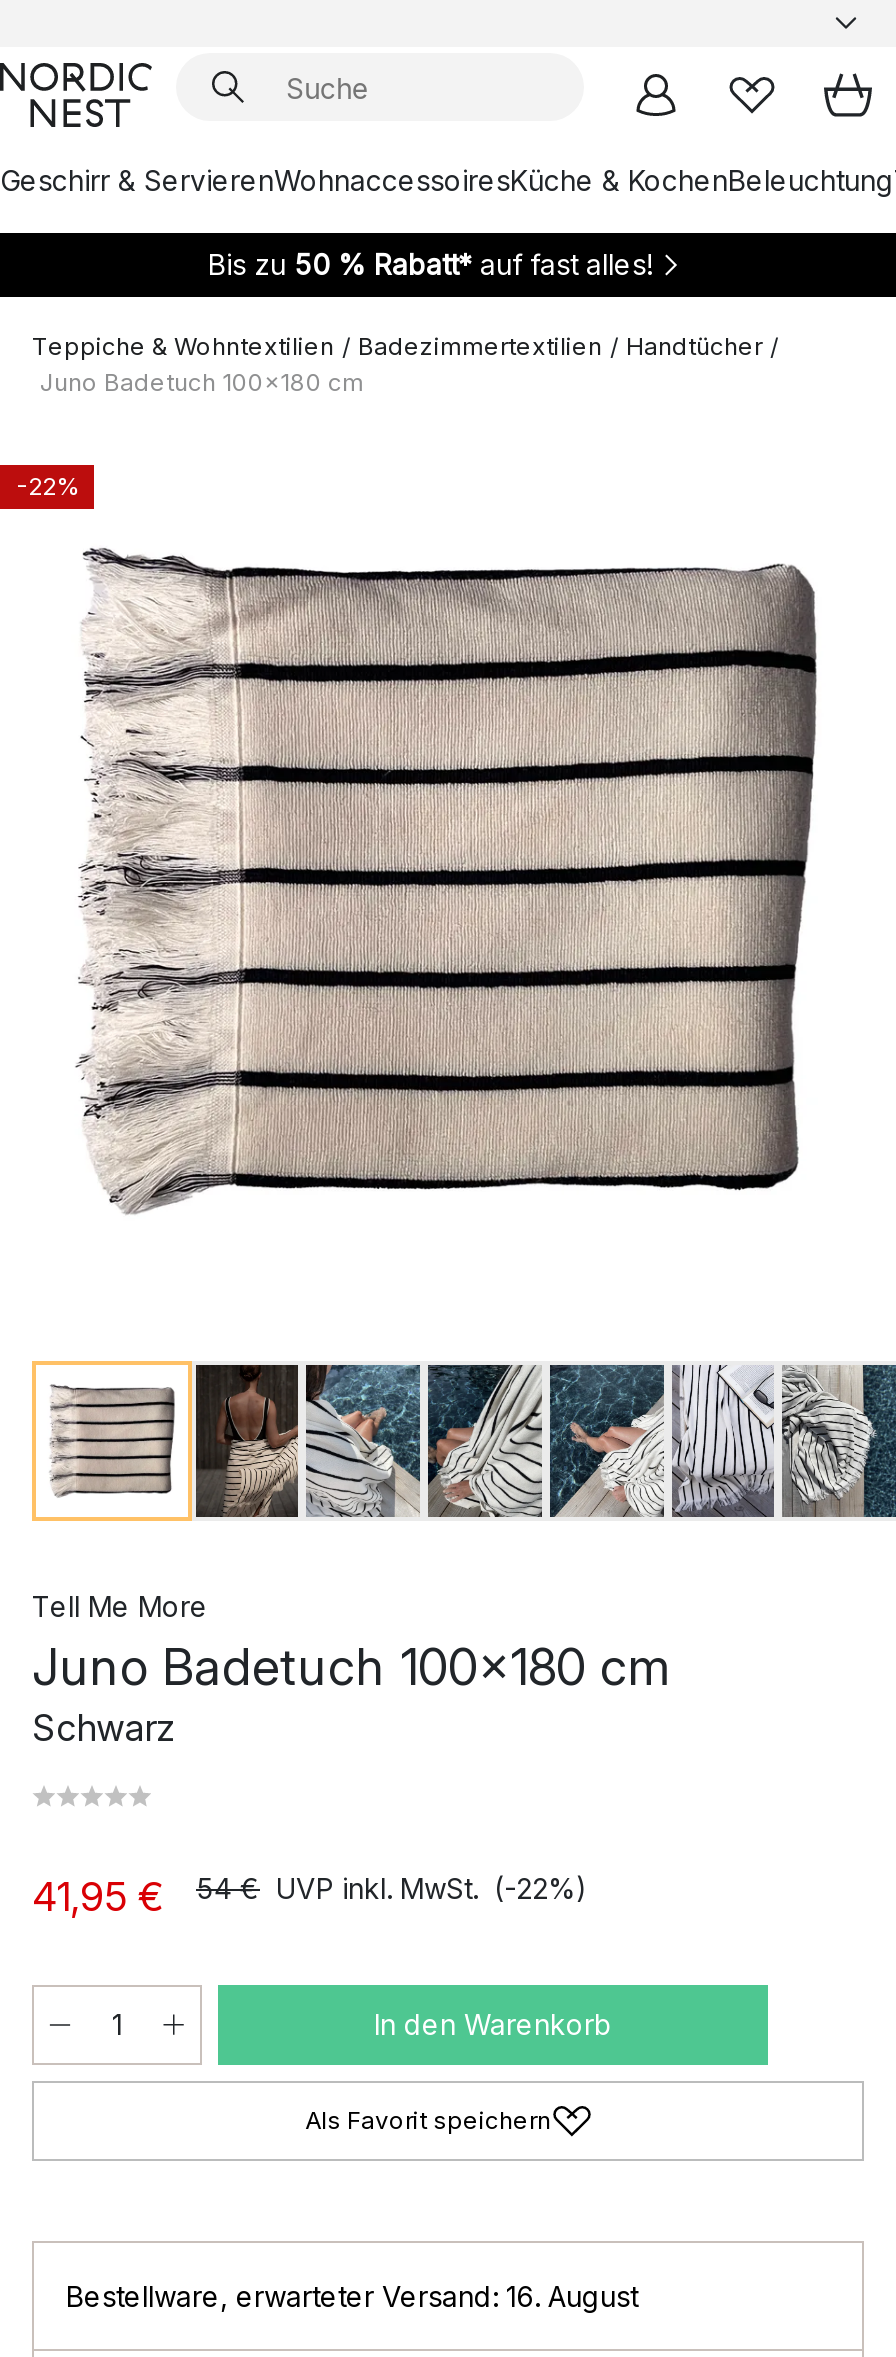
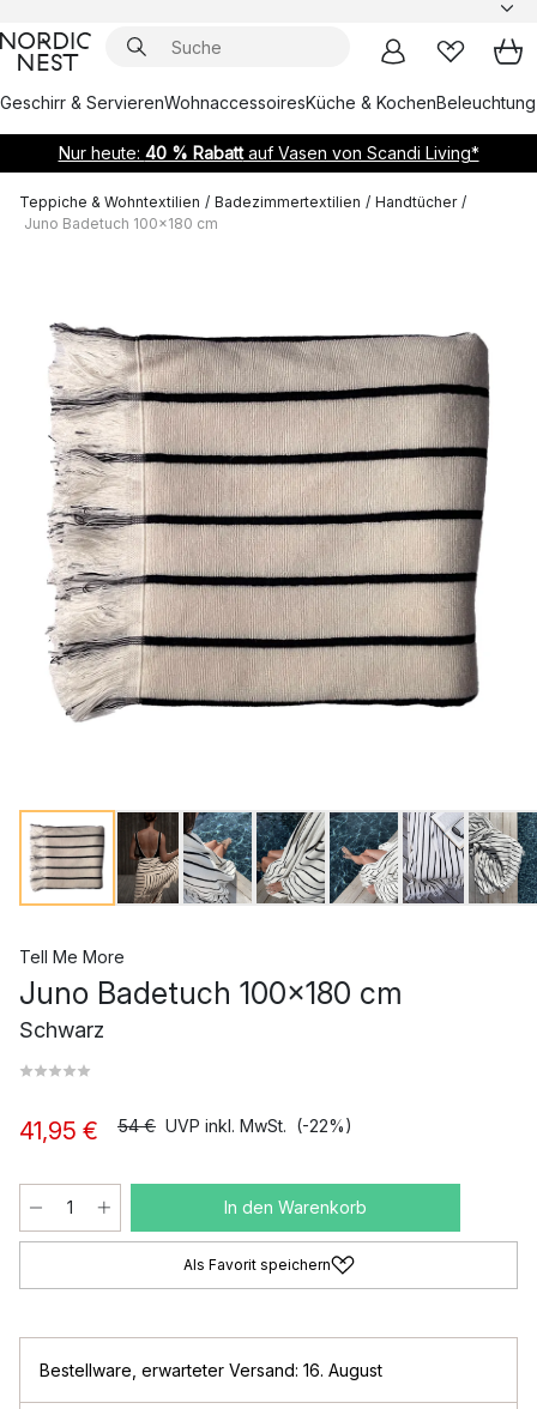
[208,247,652,281] Bis zu 50 % Rabatt* auf fast alles! -> [58,143,479,163] Nur heute: 40 % Rabatt auf Vasen von Scandi Living*
[16,471,78,501] -22% -> none

